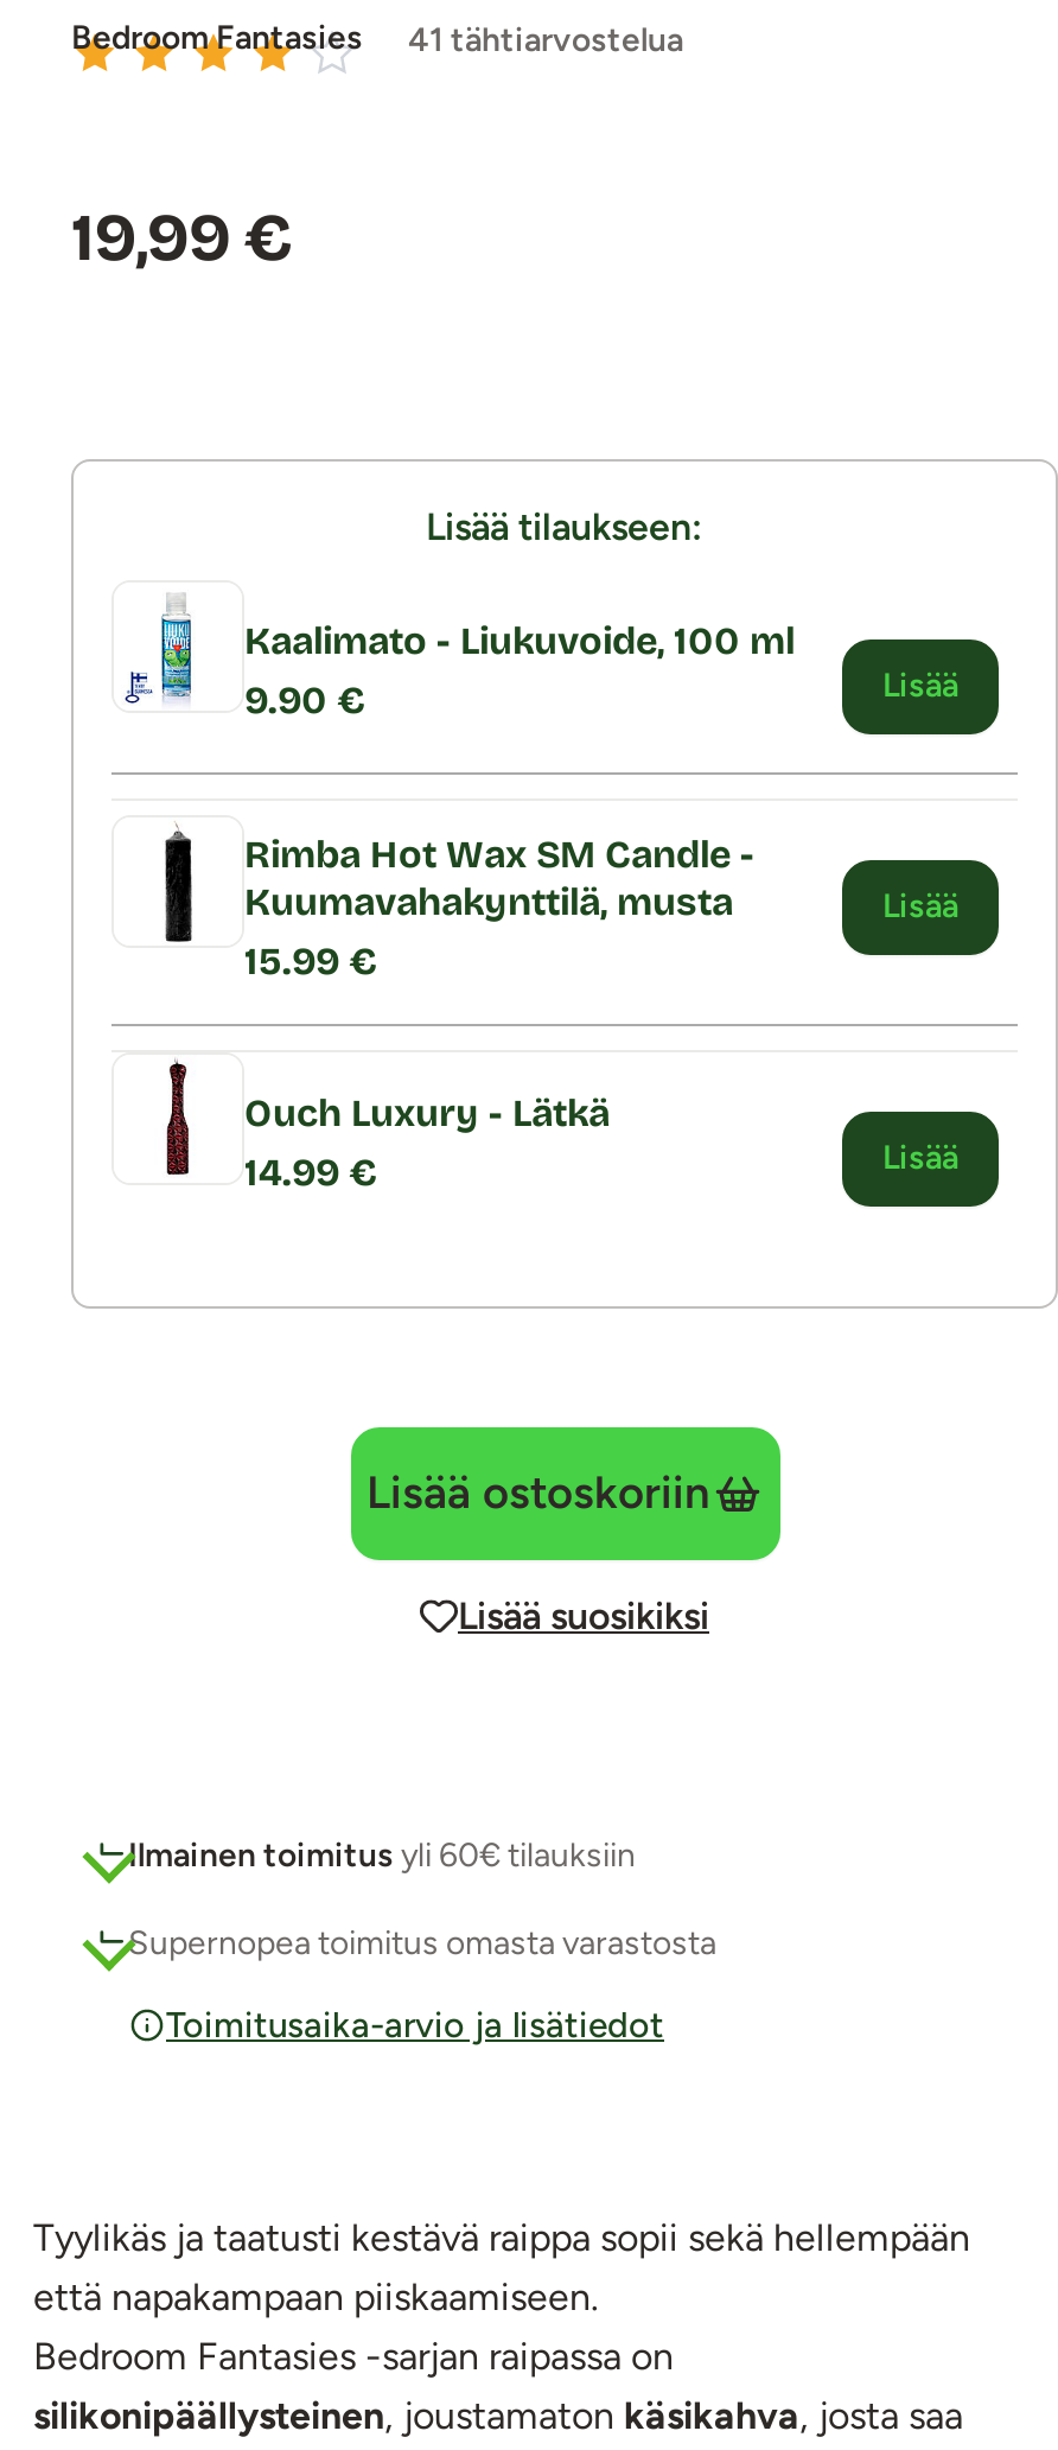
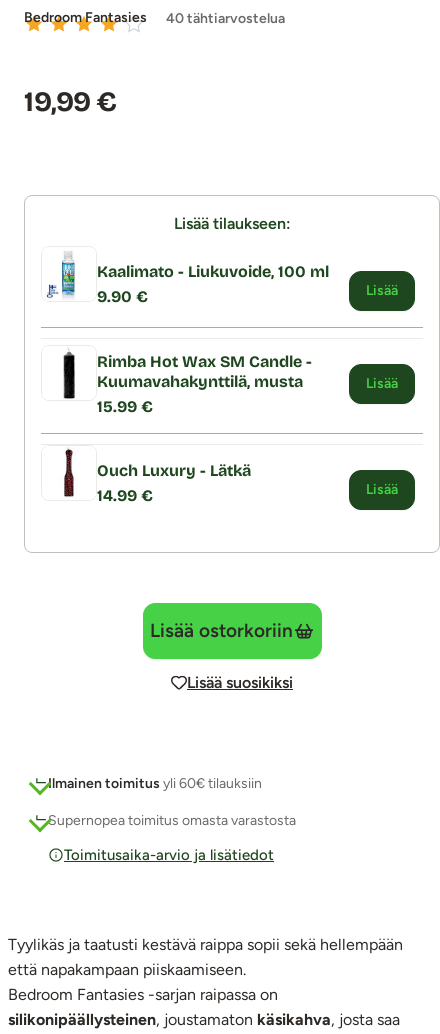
[408,19,683,59] 41 tähtiarvostelua -> [166,9,285,26] 40 tähtiarvostelua
[367,1465,710,1520] Lisää ostoskoriin -> [149,619,292,642] Lisää ostorkoriin

